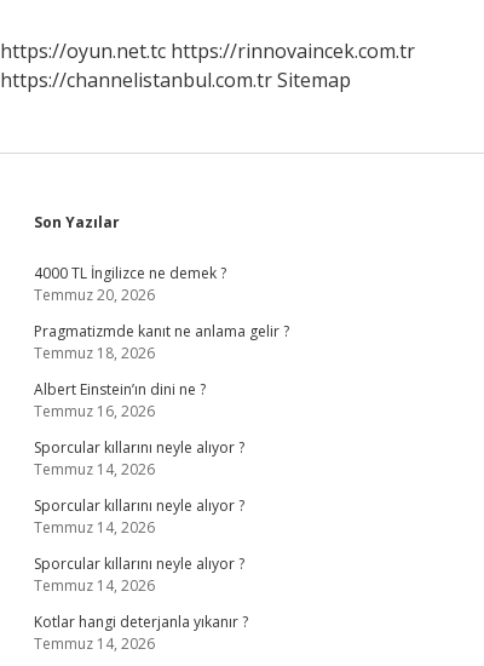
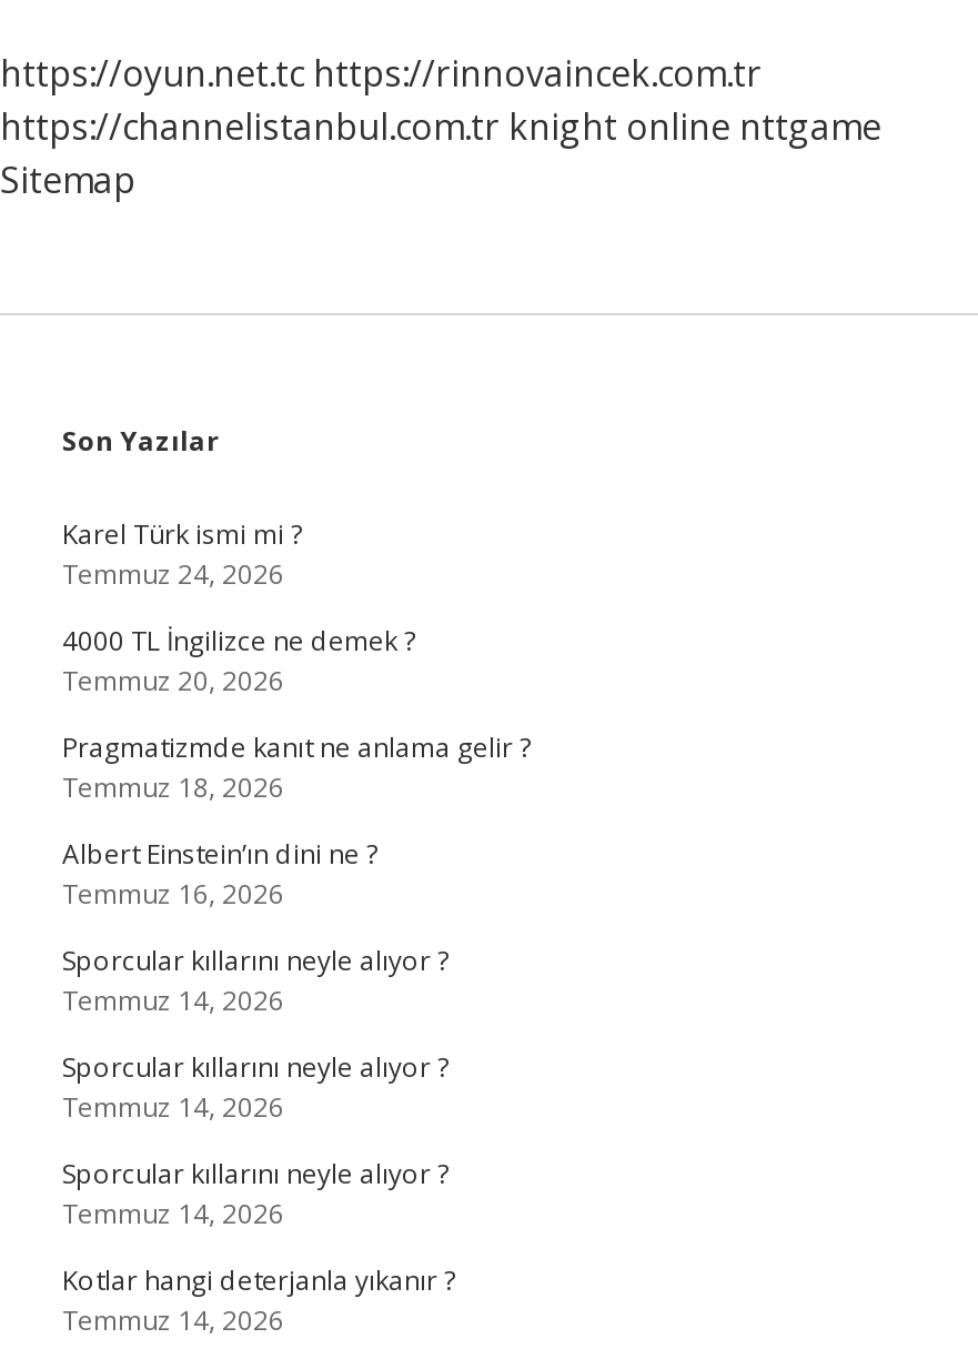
[0,67,351,93] https://channelistanbul.com.tr Sitemap -> [0,102,881,204] https://channelistanbul.com.tr knight online nttgame | Sitemap
none -> [62,515,302,593] Karel Türk ismi mi ? | Temmuz 24, 2026

